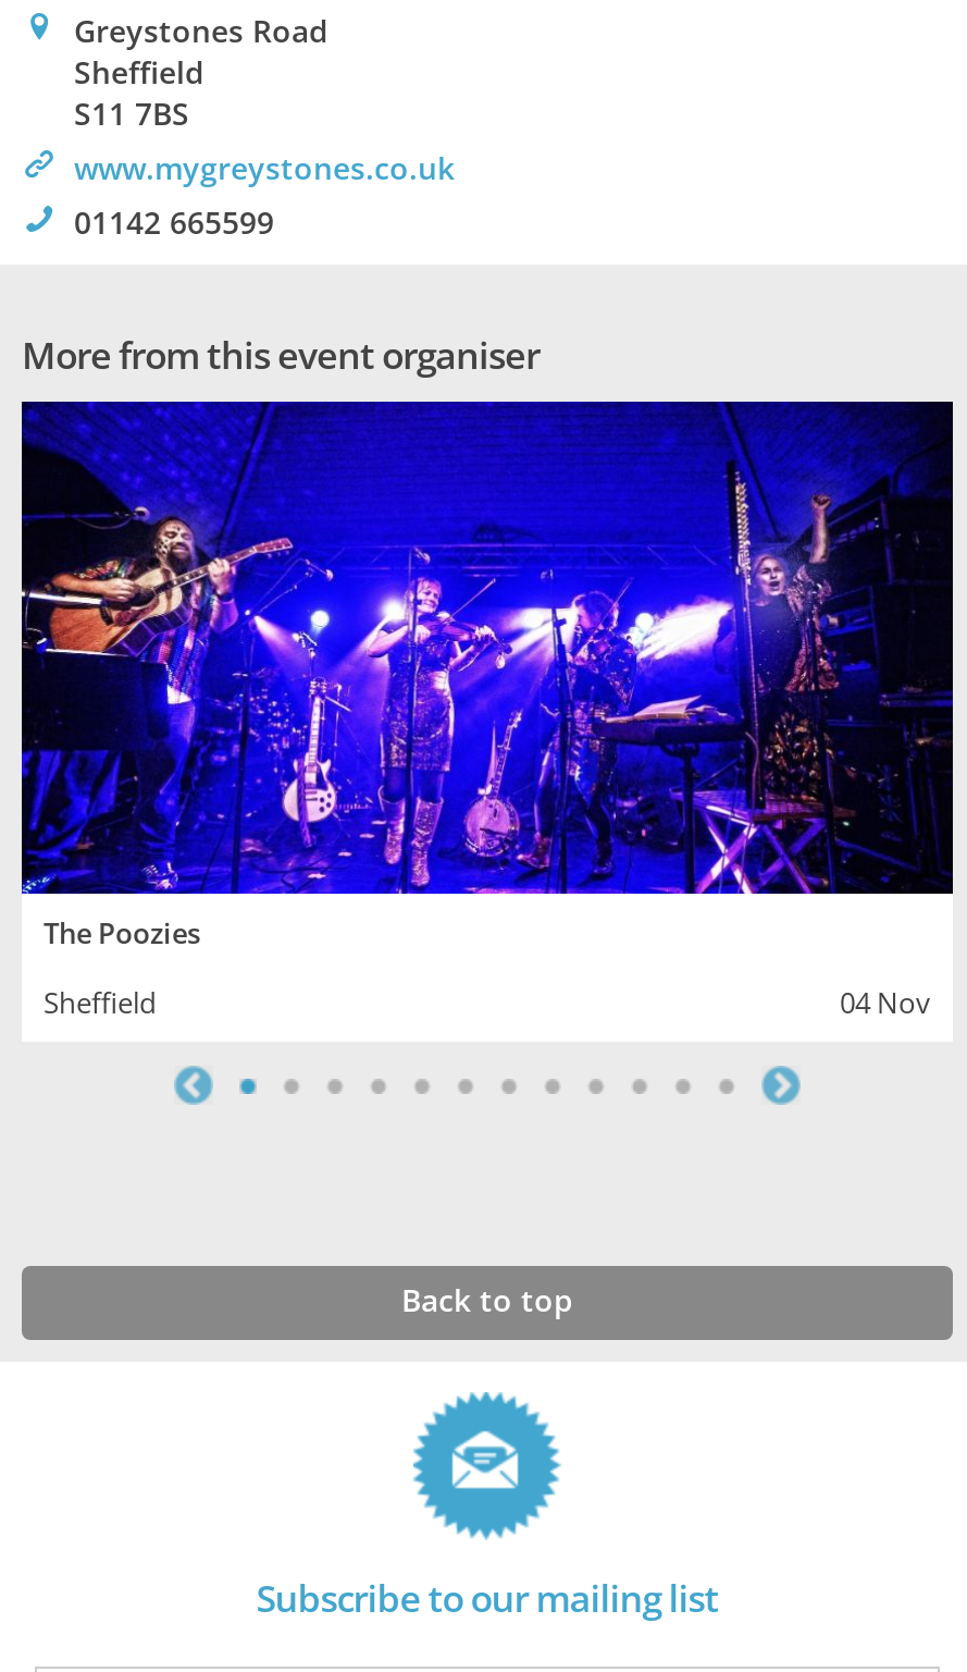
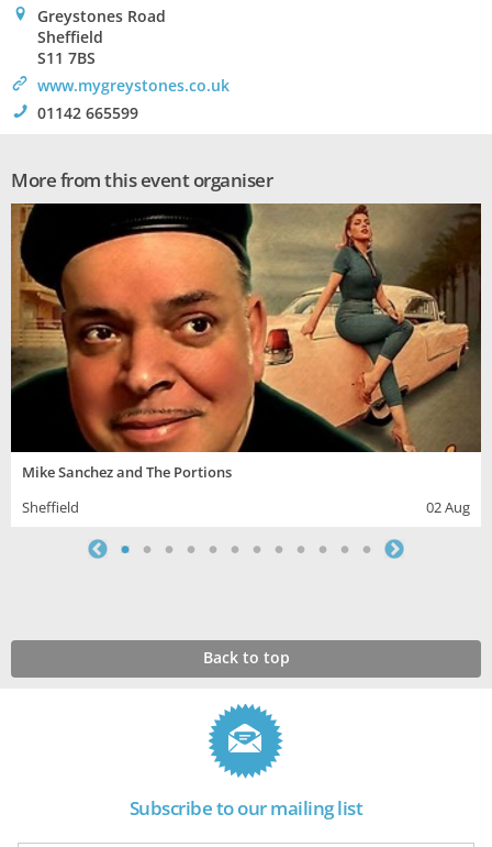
[20,399,953,954] [image] | The Poozies -> [10,202,481,482] [image] | Mike Sanchez and The Portions
[840,984,931,1023] 04 Nov -> [426,498,470,518] 02 Aug

